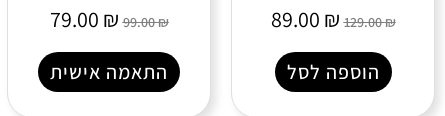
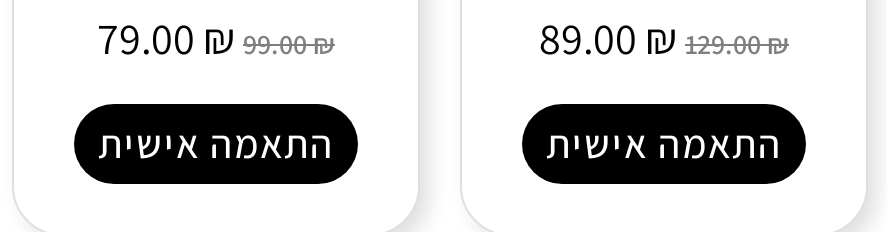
[286,59,379,85] הוספה לסל -> [546,117,782,169] התאמה אישית

